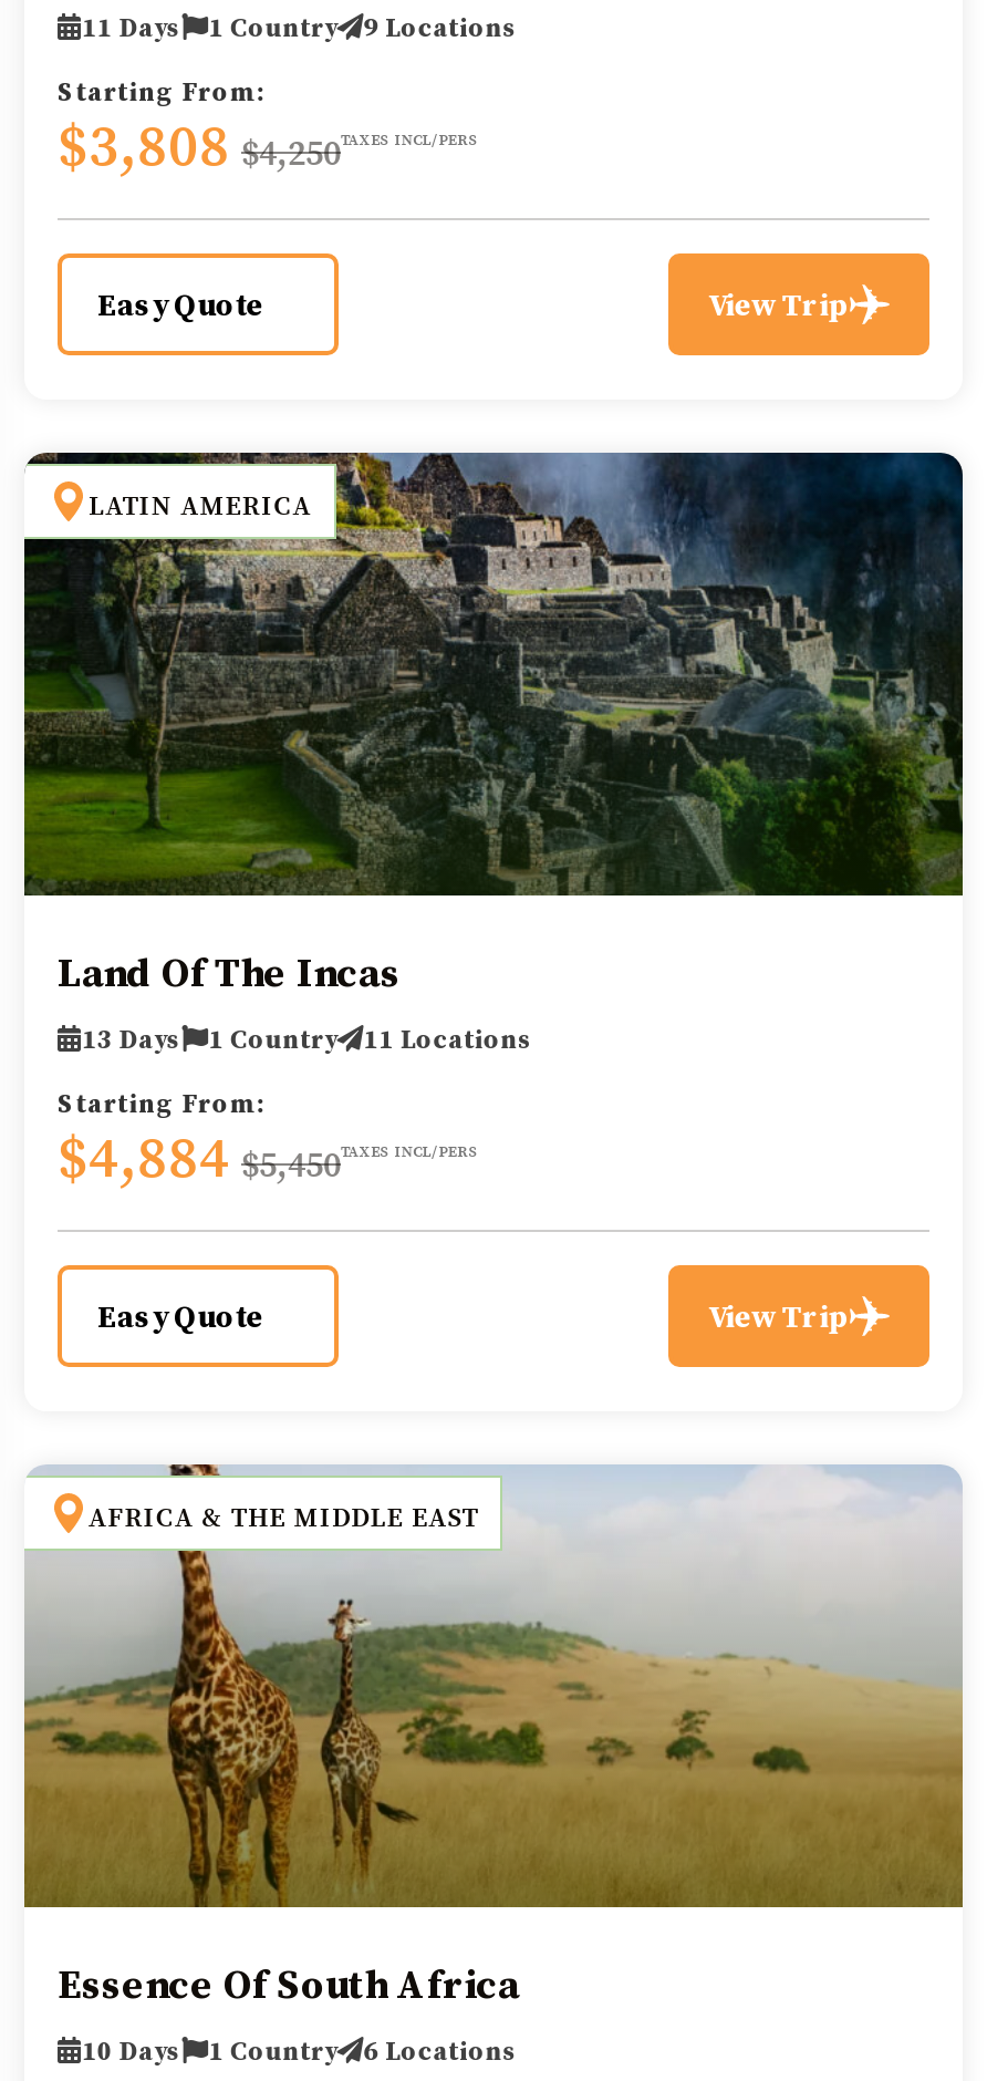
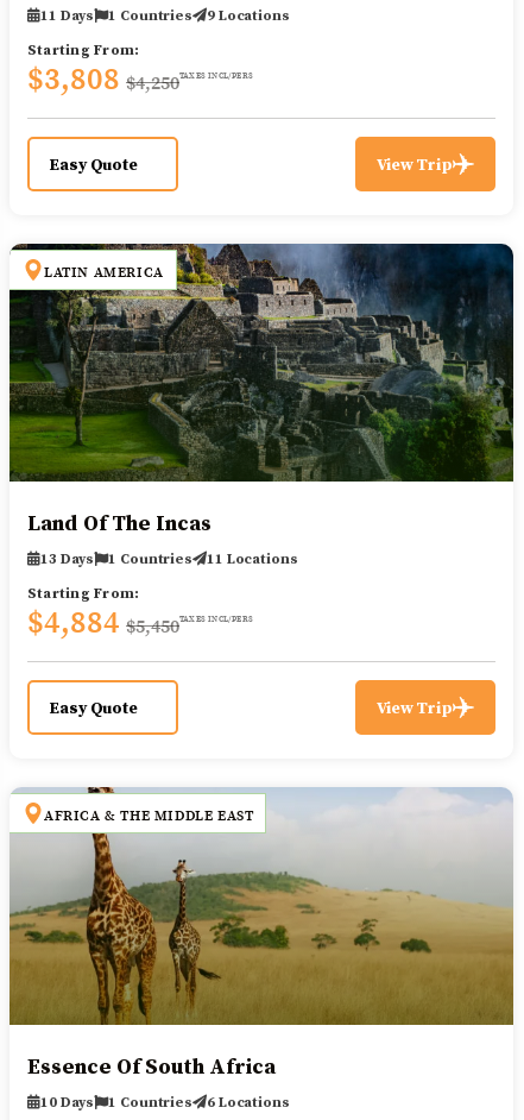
[82,10,518,46] 11 Days 1 Country 9 Locations -> [40,6,290,25] 11 Days 1 Countries 9 Locations
[82,1022,533,1058] 13 Days 1 Country 11 Locations -> [40,550,298,569] 13 Days 1 Countries 11 Locations
[82,2034,518,2069] 10 Days 1 Country 6 Locations -> [40,1093,290,1112] 10 Days 1 Countries 6 Locations

